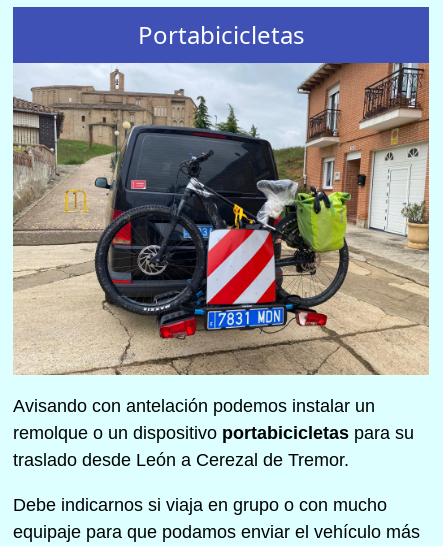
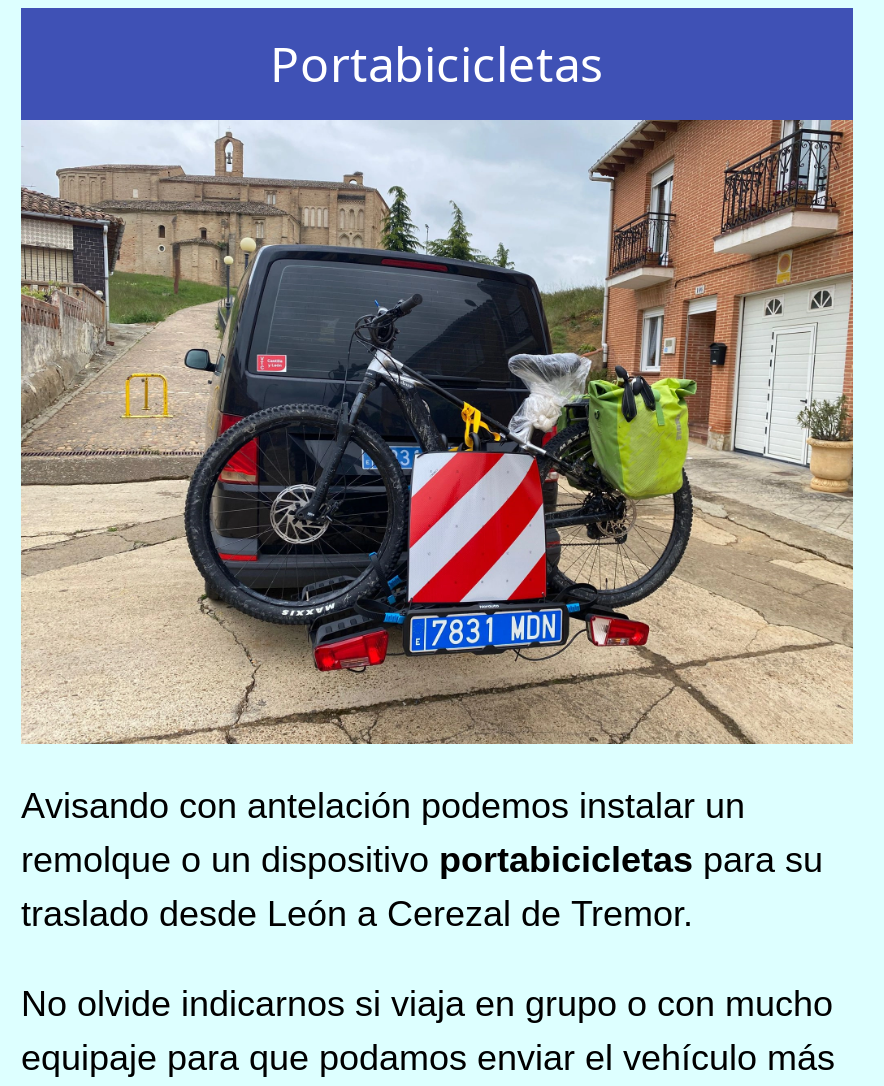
[13,495,387,515] Debe indicarnos si viaja en grupo o con mucho -> [21,984,833,1024] No olvide indicarnos si viaja en grupo o con mucho

